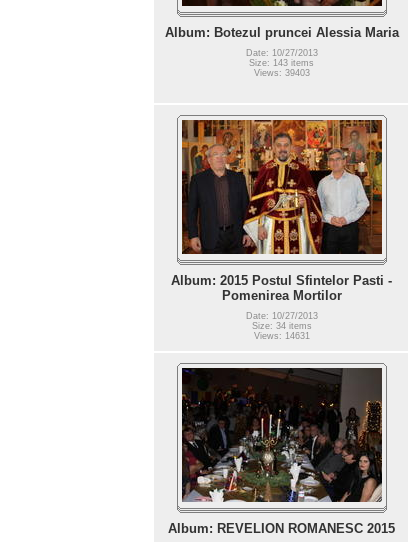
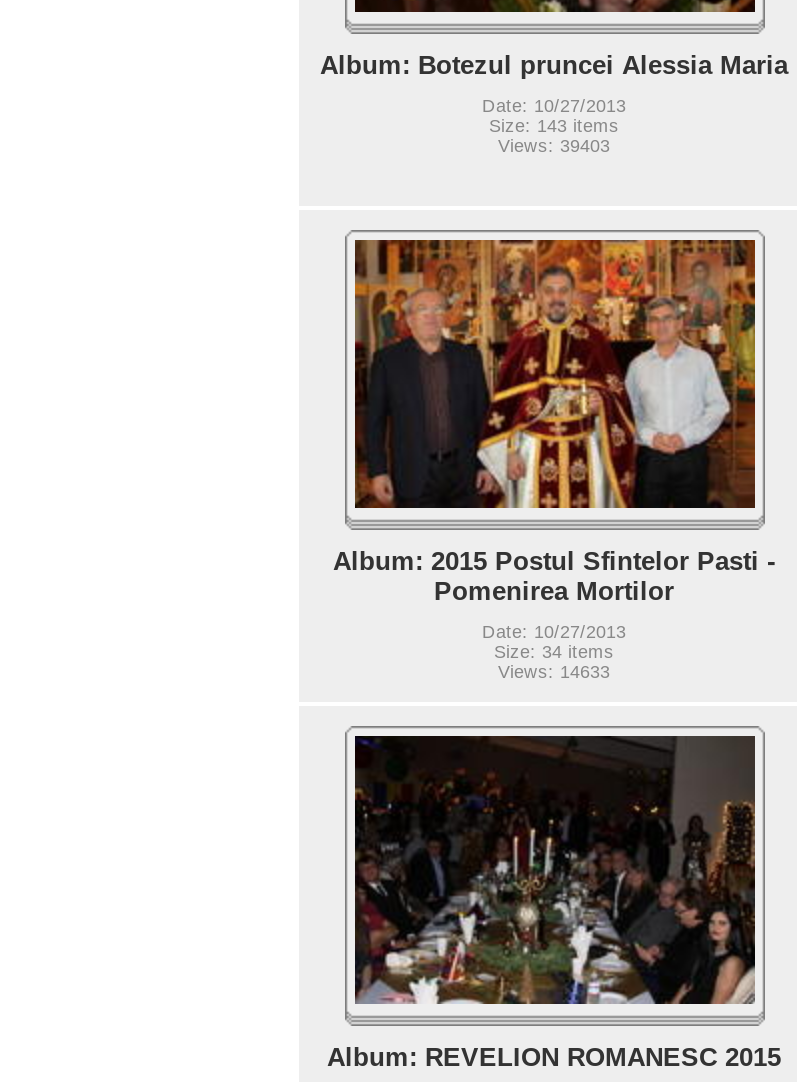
[253,331,309,341] Views: 14631 -> [498,661,610,681] Views: 14633

